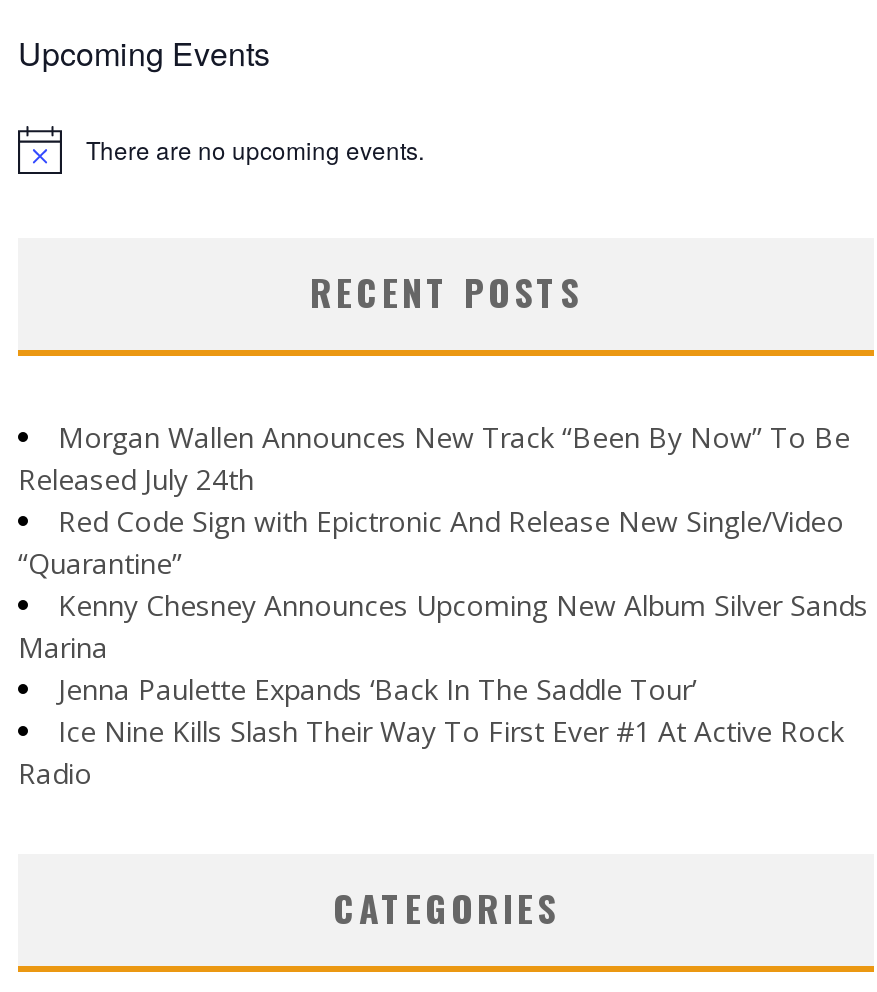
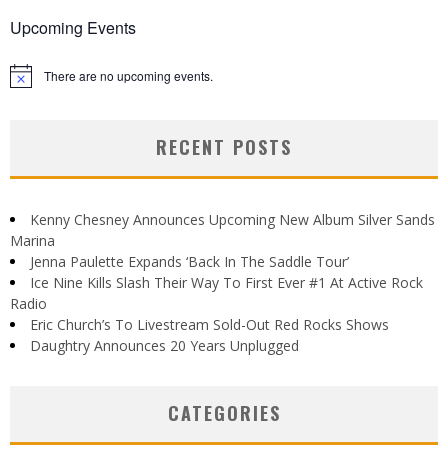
[18,417,850,581] Morgan Wallen Announces New Track “Been By Now” To Be | Released July 24th | Red Code Sign with Epictronic And Release New Single/Video | “Quarantine” -> none
moved [18,585,868,791] -> [10,210,435,313]: Kenny Chesney Announces Upcoming New Album Silver Sands | Marina | Jenna Paulette Expands ‘Back In The Saddle Tour’ | Ice Nine Kills Slash Their Way To First Ever #1 At Active Rock | Radio
none -> [30,315,389,355] Eric Church’s To Livestream Sold-Out Red Rocks Shows | Daughtry Announces 20 Years Unplugged

